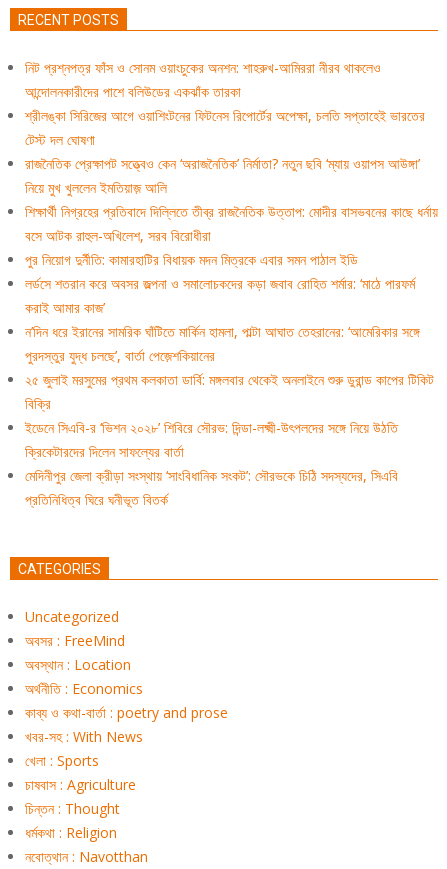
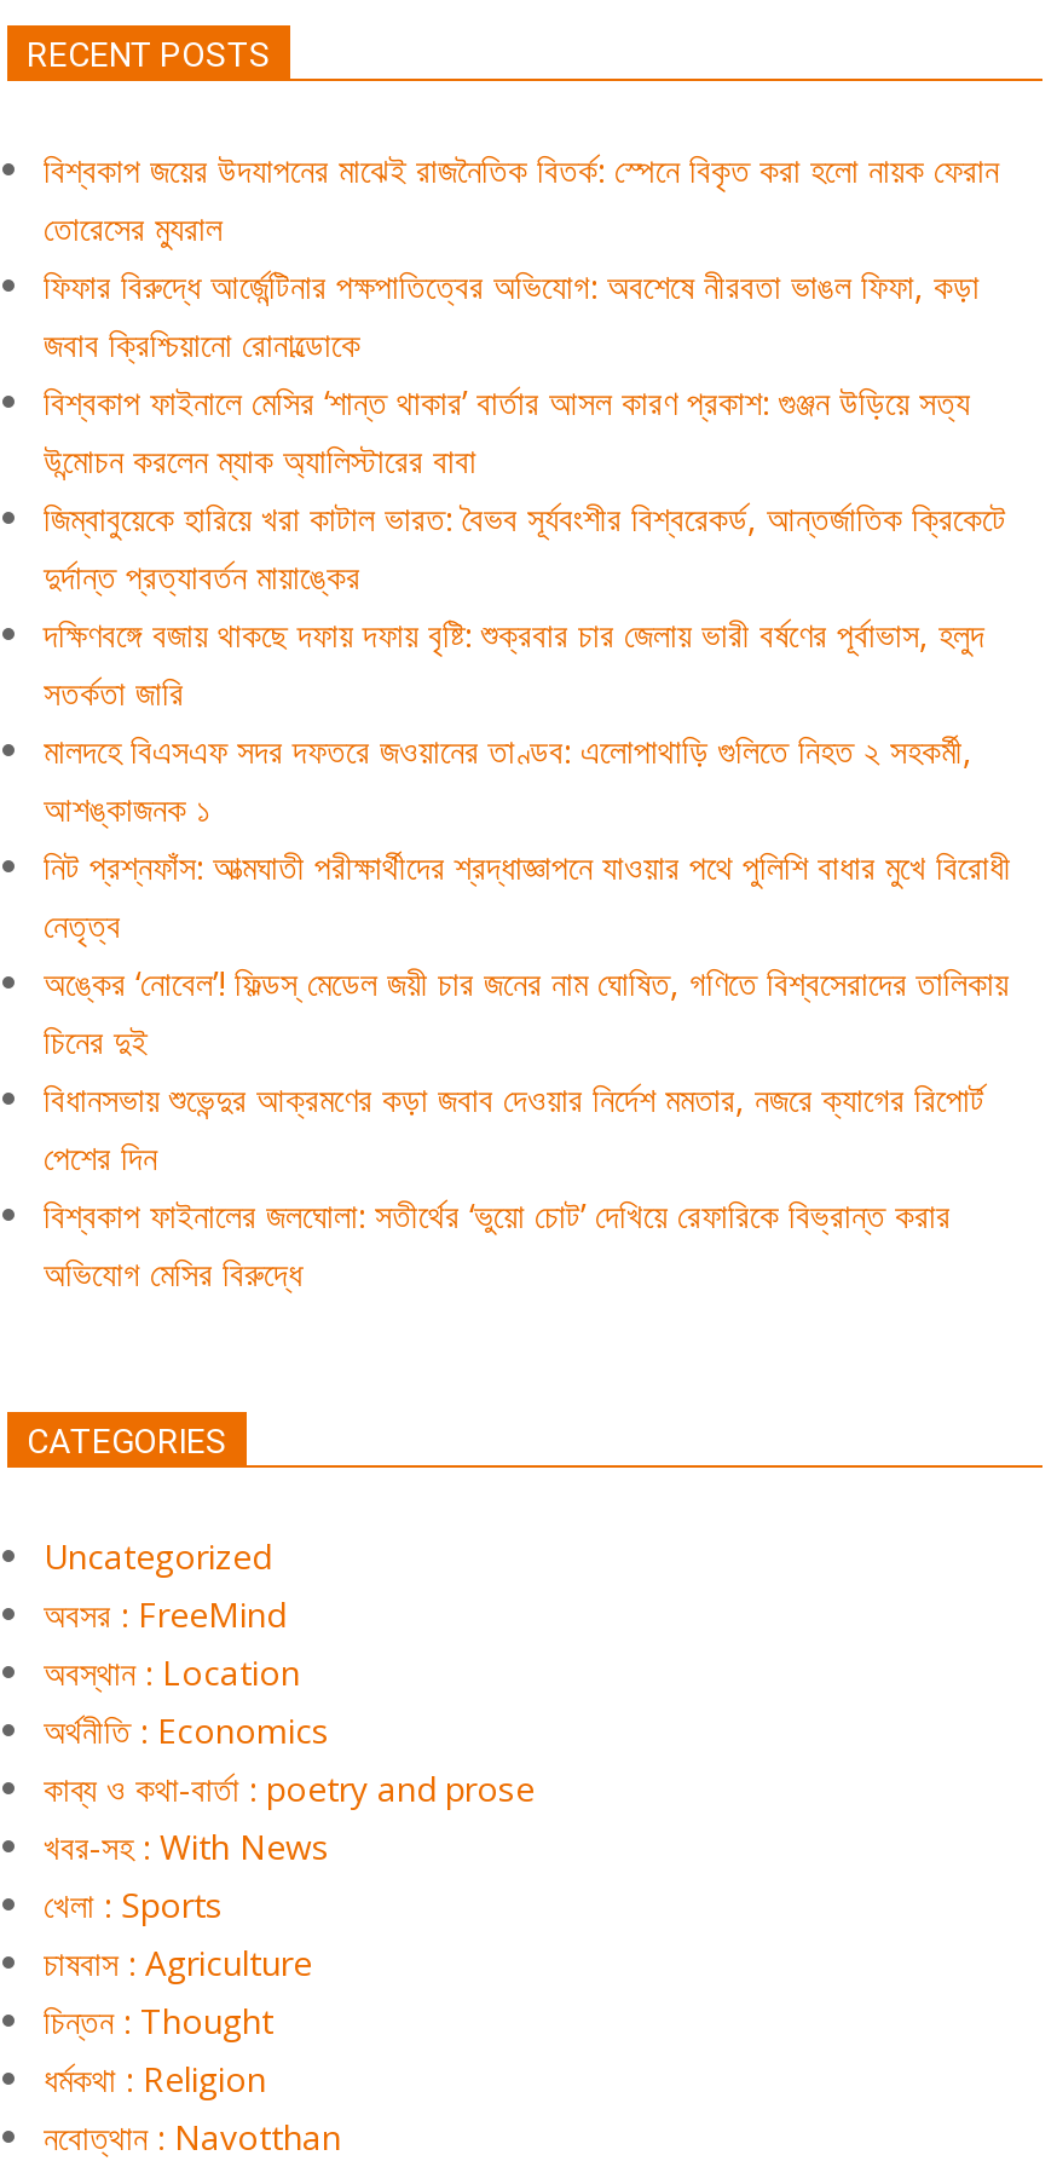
[25,58,438,509] নিট প্রশ্নপত্র ফাঁস ও সোনম ওয়াংচুকের অনশন: শাহরুখ-আমিররা নীরব থাকলেও | আন্দোলনকারীদের পাশে বলিউডের একঝাঁক তারকা | শ্রীলঙ্কা সিরিজের আগে ওয়াশিংটনের ফিটনেস রিপোর্টের অপেক্ষা, চলতি সপ্তাহেই ভারতের | টেস্ট দল ঘোষণা | রাজনৈতিক প্রেক্ষাপট সত্ত্বেও কেন ‘অরাজনৈতিক’ নির্মাতা? নতুন ছবি ‘ম্যায় ওয়াপস আউঙ্গা’ | নিয়ে মুখ খুললেন ইমতিয়াজ় আলি | শিক্ষার্থী নিগ্রহের প্রতিবাদে দিল্লিতে তীব্র রাজনৈতিক উত্তাপ: মোদীর বাসভবনের কাছে ধর্নায় | বসে আটক রাহুল-অখিলেশ, সরব বিরোধীরা | পুর নিয়োগ দুর্নীতি: কামারহাটির বিধায়ক মদন মিত্রকে এবার সমন পাঠাল ইডি | লর্ডসে শতরান করে অবসর জল্পনা ও সমালোচকদের কড়া জবাব রোহিত শর্মার: ‘মাঠে পারফর্ম | করাই আমার কাজ’ | ন’দিন ধরে ইরানের সামরিক ঘাঁটিতে মার্কিন হামলা, পাল্টা আঘাত তেহরানের: ‘আমেরিকার সঙ্গে | পুরদস্তুর যুদ্ধ চলছে’, বার্তা পেজ়েশকিয়ানের | ২৫ জুলাই মরসুমের প্রথম কলকাতা ডার্বি: মঙ্গলবার থেকেই অনলাইনে শুরু ডুরান্ড কাপের টিকিট | বিক্রি | ইডেনে সিএবি-র ‘ভিশন ২০২৮’ শিবিরে সৌরভ: দিন্ডা-লক্ষ্মী-উৎপলদের সঙ্গে নিয়ে উঠতি | ক্রিকেটারদের দিলেন সাফল্যের বার্তা | মেদিনীপুর জেলা ক্রীড়া সংস্থায় ‘সাংবিধানিক সংকট’: সৌরভকে চিঠি সদস্যদের, সিএবি | প্রতিনিধিত্ব ঘিরে ঘনীভূত বিতর্ক -> [44,146,1011,1296] বিশ্বকাপ জয়ের উদযাপনের মাঝেই রাজনৈতিক বিতর্ক: স্পেনে বিকৃত করা হলো নায়ক ফেরান | তোরেসের ম্যুরাল | ফিফার বিরুদ্ধে আর্জেন্টিনার পক্ষপাতিত্বের অভিযোগ: অবশেষে নীরবতা ভাঙল ফিফা, কড়া | জবাব ক্রিশ্চিয়ানো রোনাল্ডোকে | বিশ্বকাপ ফাইনালে মেসির ‘শান্ত থাকার’ বার্তার আসল কারণ প্রকাশ: গুঞ্জন উড়িয়ে সত্য | উন্মোচন করলেন ম্যাক অ্যালিস্টারের বাবা | জিম্বাবুয়েকে হারিয়ে খরা কাটাল ভারত: বৈভব সূর্যবংশীর বিশ্বরেকর্ড, আন্তর্জাতিক ক্রিকেটে | দুর্দান্ত প্রত্যাবর্তন মায়াঙ্কের | দক্ষিণবঙ্গে বজায় থাকছে দফায় দফায় বৃষ্টি: শুক্রবার চার জেলায় ভারী বর্ষণের পূর্বাভাস, হলুদ | সতর্কতা জারি | মালদহে বিএসএফ সদর দফতরে জওয়ানের তাণ্ডব: এলোপাথাড়ি গুলিতে নিহত ২ সহকর্মী, | আশঙ্কাজনক ১ | নিট প্রশ্নফাঁস: আত্মঘাতী পরীক্ষার্থীদের শ্রদ্ধাজ্ঞাপনে যাওয়ার পথে পুলিশি বাধার মুখে বিরোধী | নেতৃত্ব | অঙ্কের ‘নোবেল’! ফিল্ডস্‌ মেডেল জয়ী চার জনের নাম ঘোষিত, গণিতে বিশ্বসেরাদের তালিকায় | চিনের দুই | বিধানসভায় শুভেন্দুর আক্রমণের কড়া জবাব দেওয়ার নির্দেশ মমতার, নজরে ক্যাগের রিপোর্ট | পেশের দিন | বিশ্বকাপ ফাইনালের জলঘোলা: সতীর্থের ‘ভুয়ো চোট’ দেখিয়ে রেফারিকে বিভ্রান্ত করার | অভিযোগ মেসির বিরুদ্ধে

